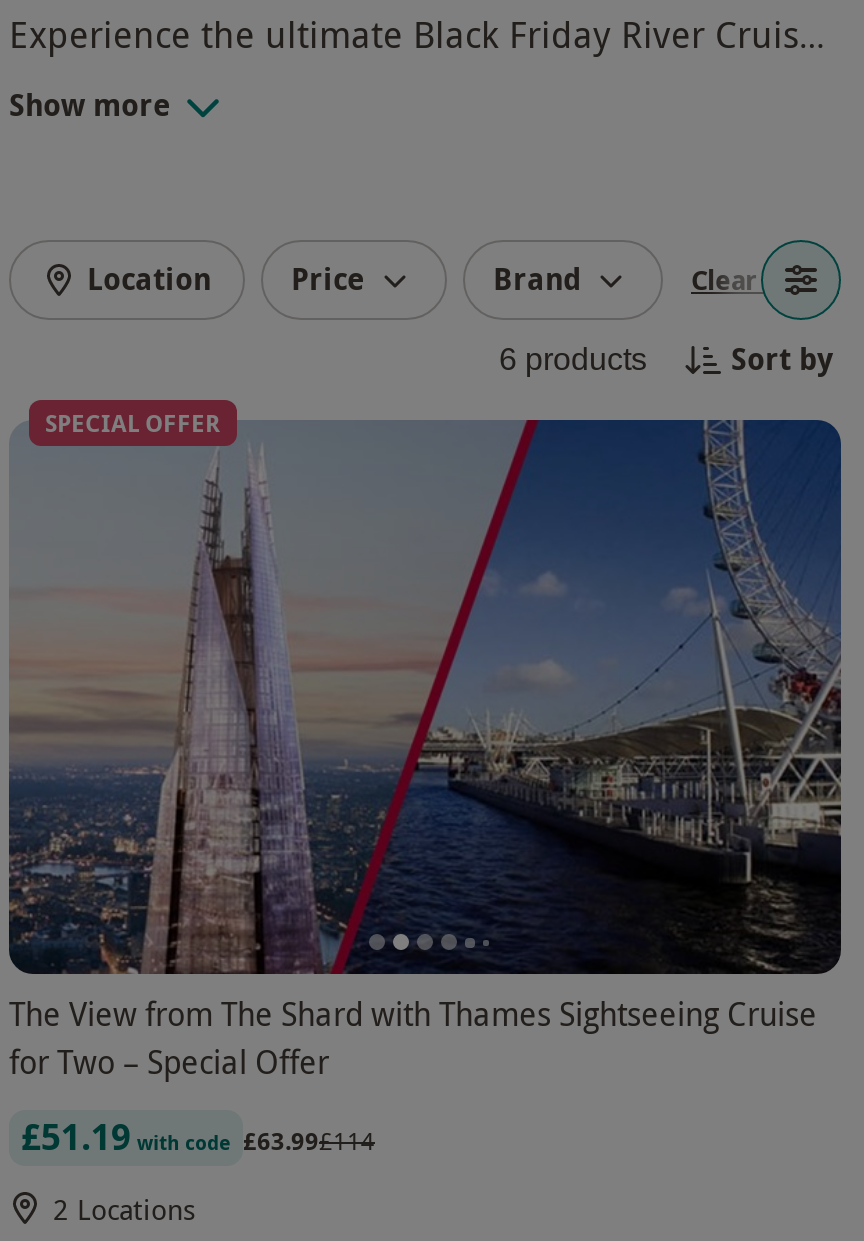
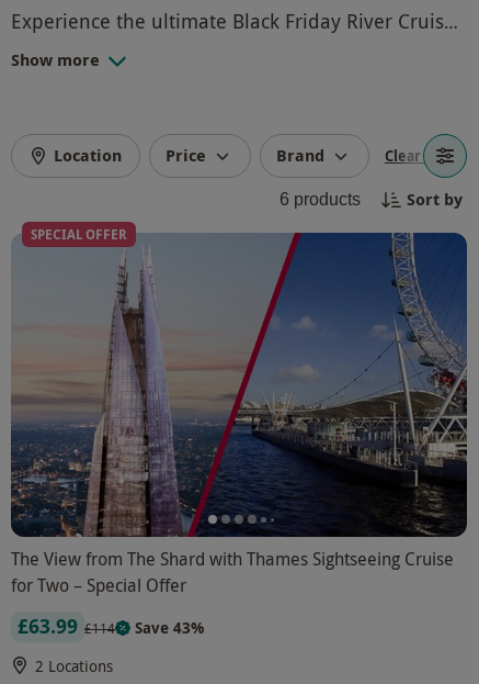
[21,1113,375,1163] £51.19 with code £63.99£114 -> [18,613,204,640] £63.99 £114 | Save 43%

